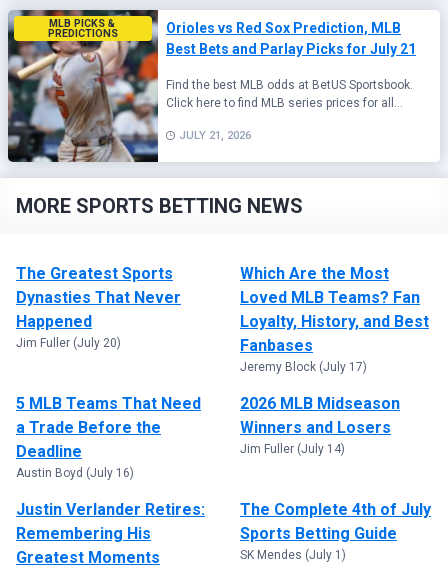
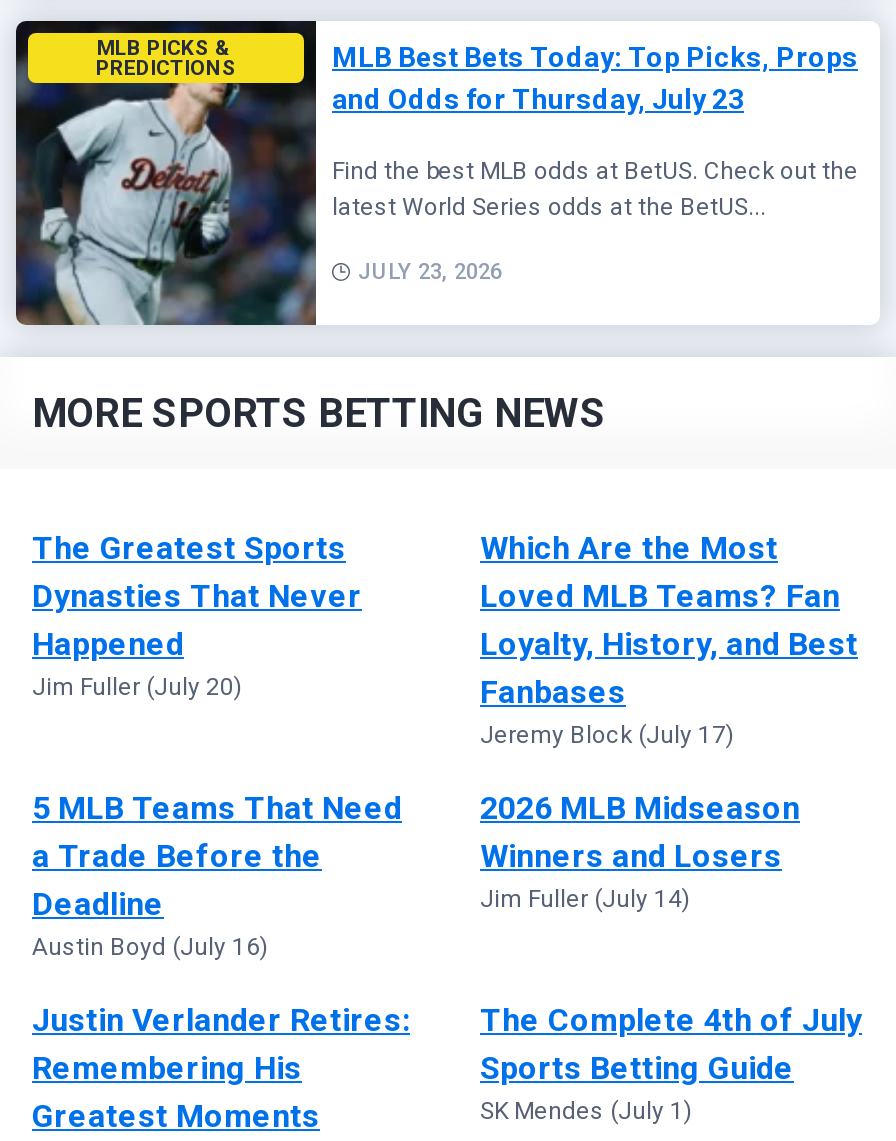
[8,9,416,163] [image] | Orioles vs Red Sox Prediction, MLB | Best Bets and Parlay Picks for July 21 -> [14,19,858,327] [image] | MLB Best Bets Today: Top Picks, Props | and Odds for Thursday, July 23
[166,78,413,110] Find the best MLB odds at BetUS Sportsbook. | Click here to find MLB series prices for all... -> [332,157,858,221] Find the best MLB odds at BetUS. Check out the | latest World Series odds at the BetUS...
[179,129,251,142] JULY 21, 2026 -> [358,259,502,285] JULY 23, 2026

